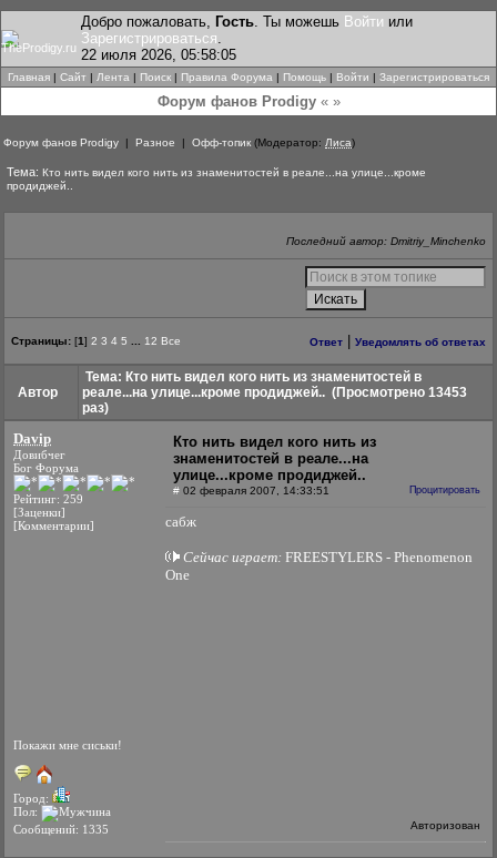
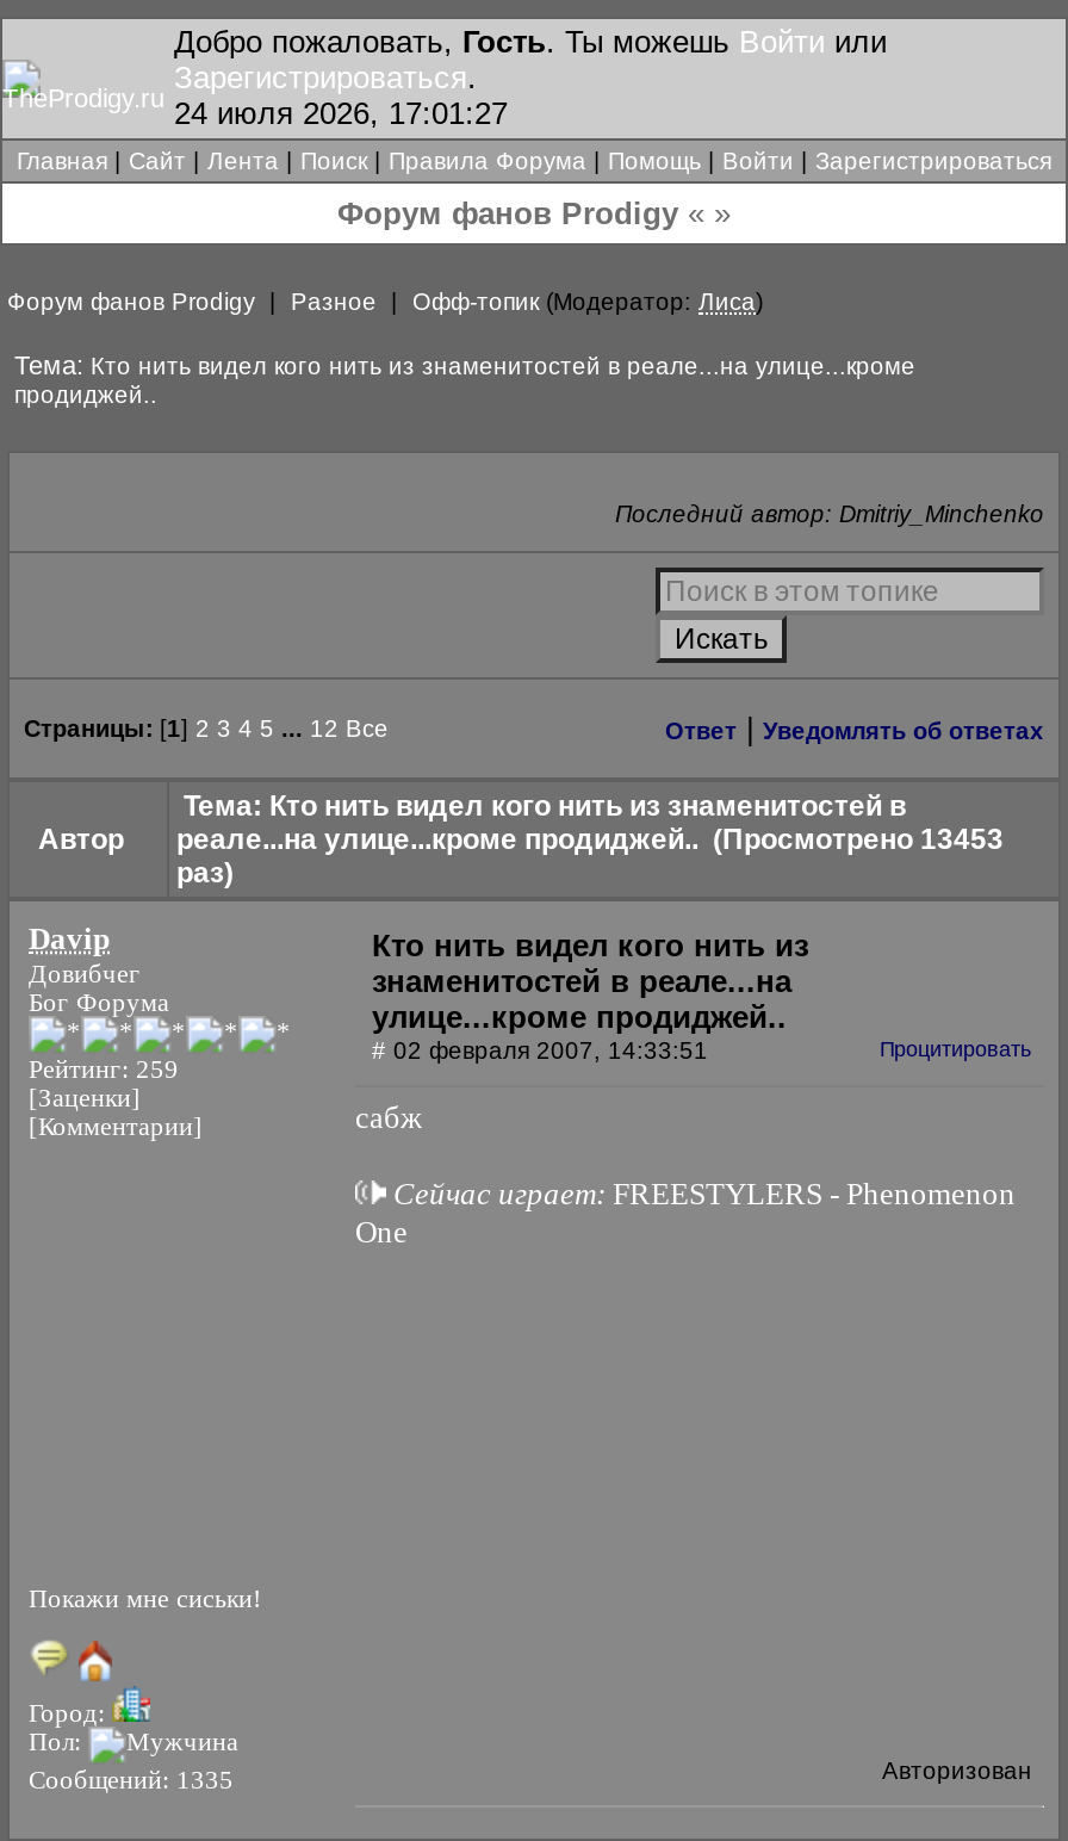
[81,47,236,63] 22 июля 2026, 05:58:05 -> [174,95,508,131] 24 июля 2026, 17:01:27

